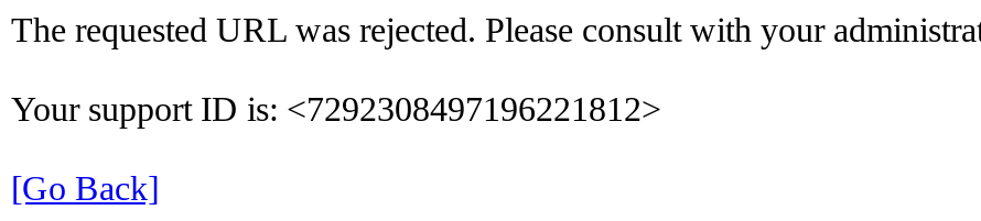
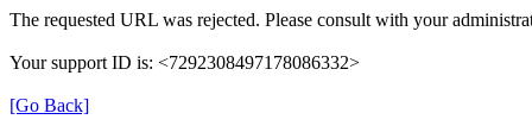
[11,90,661,128] Your support ID is: <7292308497196221812> -> [9,52,360,73] Your support ID is: <7292308497178086332>

